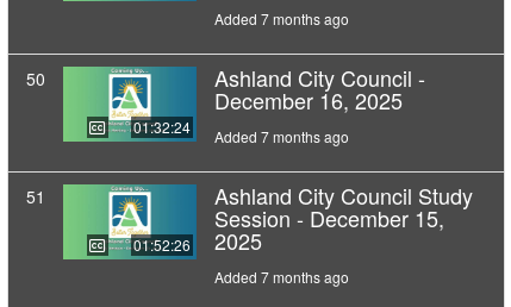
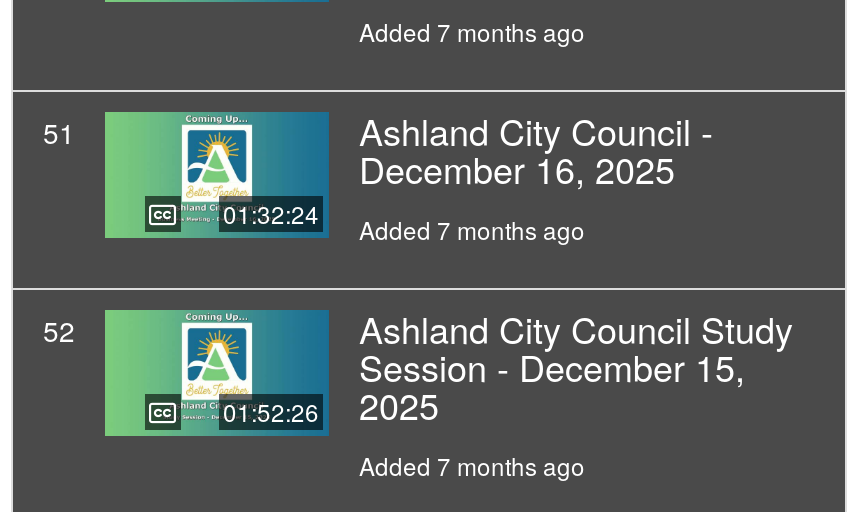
[26,67,45,91] 50 -> [43,113,75,153] 51
[26,185,45,209] 51 -> [43,311,75,351] 52

